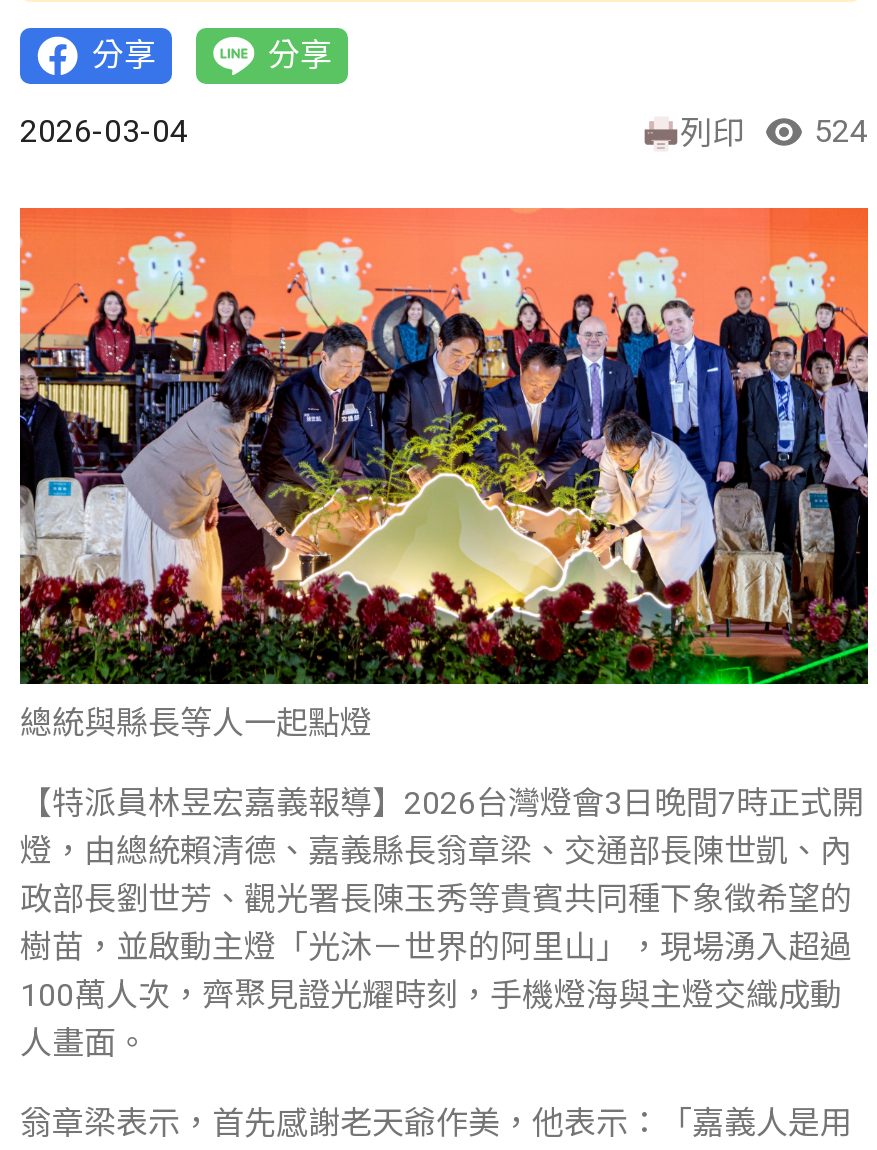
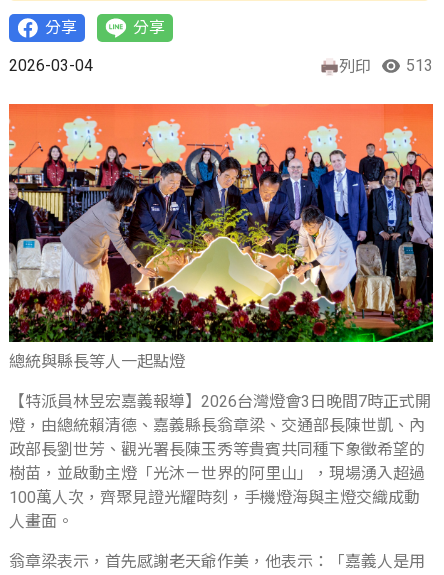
[680,112,868,152] 列印 524 -> [339,56,433,76] 列印 513

